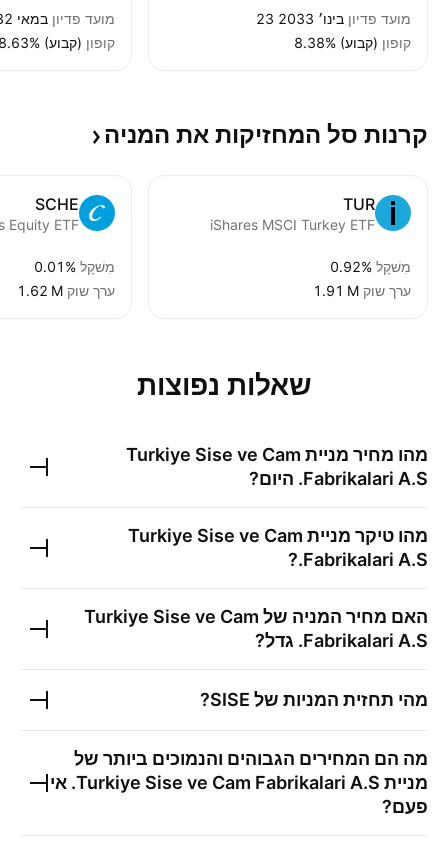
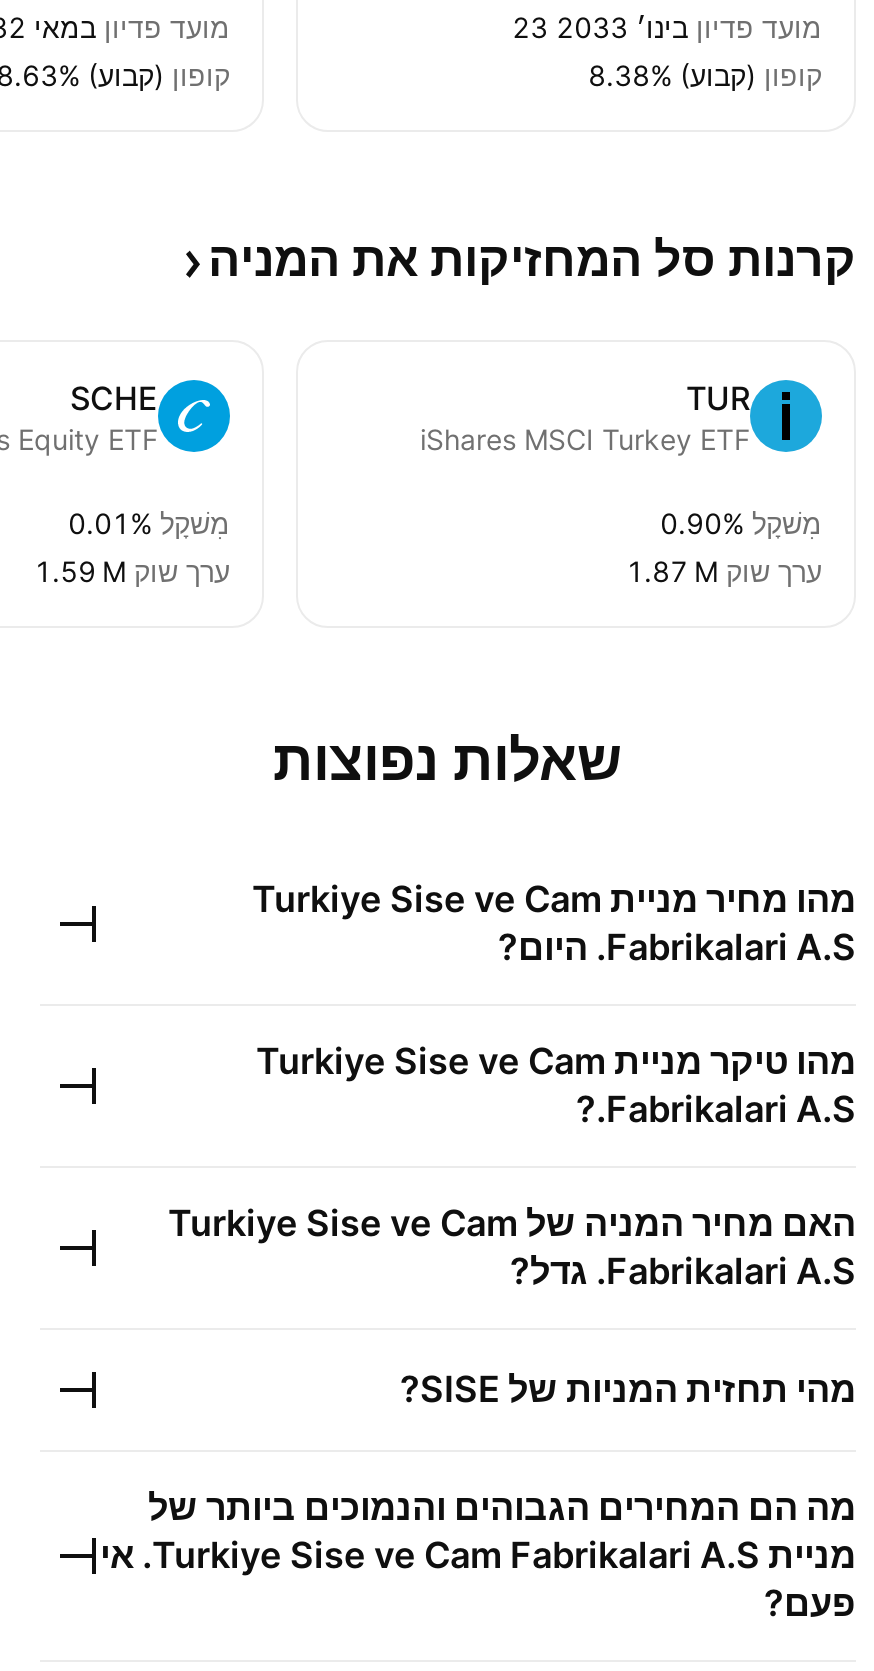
[330,258,411,275] מִשׁקָל 0.92% -> [660,506,822,540] מִשׁקָל 0.90%
[17,282,115,299] ערך שוק 1.62 M -> [34,554,230,588] ערך שוק 1.59 M
[313,282,411,299] ערך שוק 1.91 M -> [626,554,822,588] ערך שוק 1.87 M

